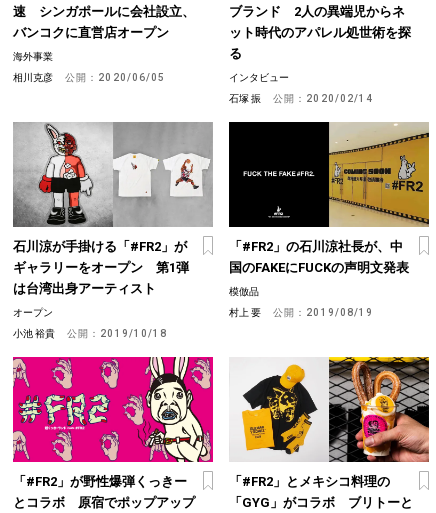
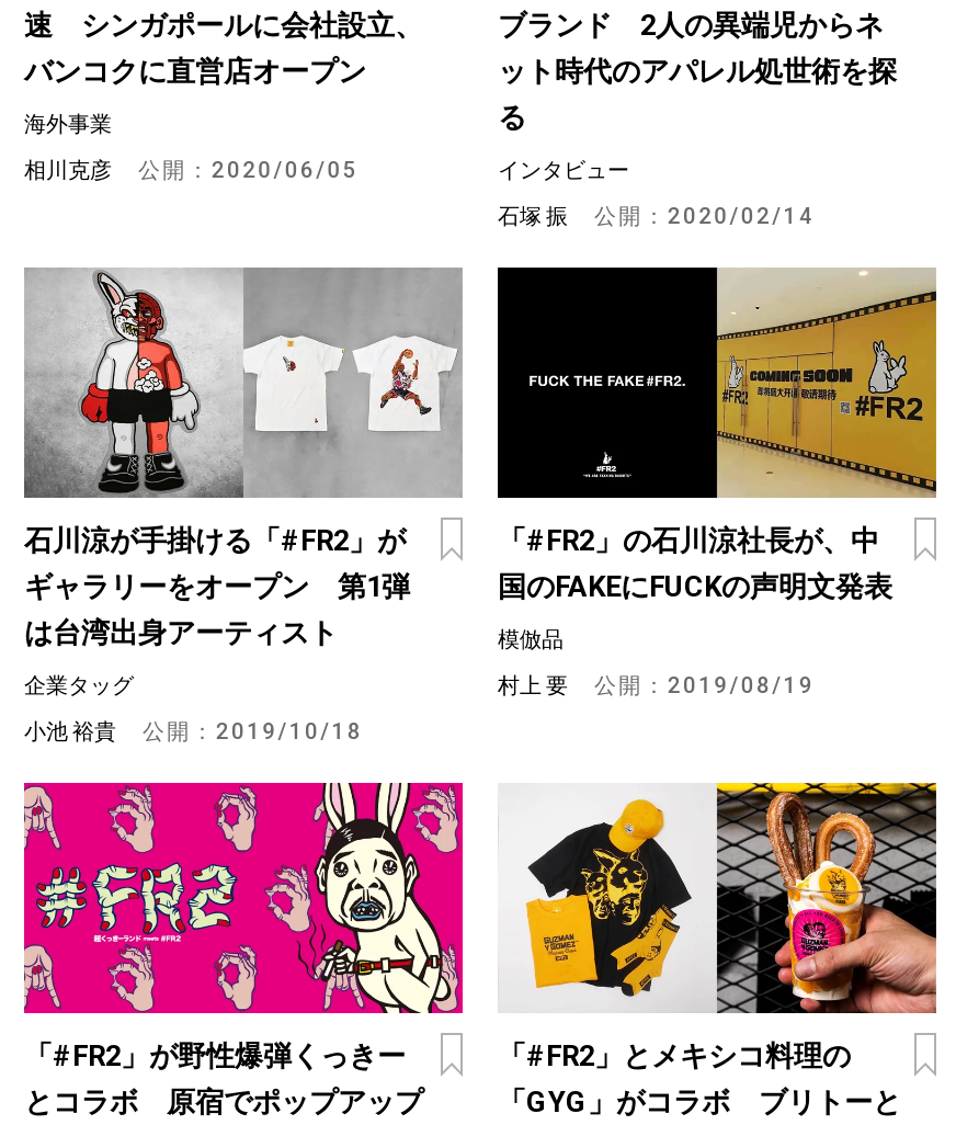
[13,307,53,318] オープン -> [24,673,134,697] 企業タッグ

